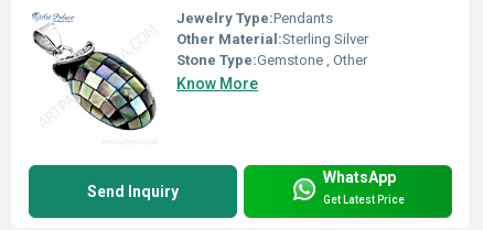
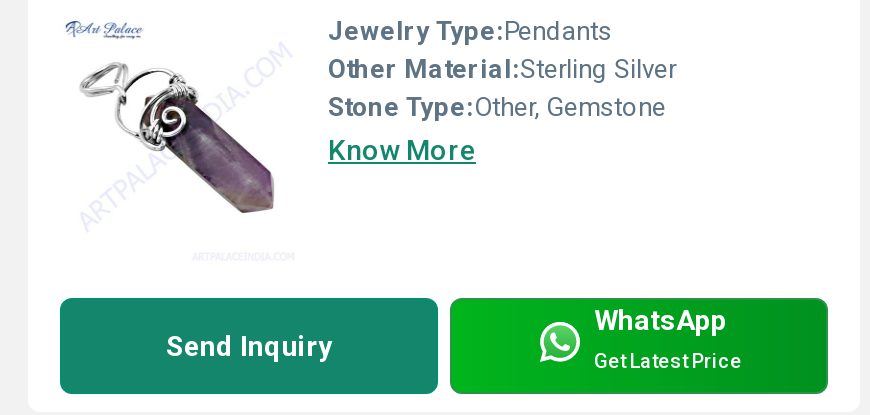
[32,24,367,131] [image] | Stone Type:Gemstone , Other -> [68,50,666,234] [image] | Stone Type:Other, Gemstone

